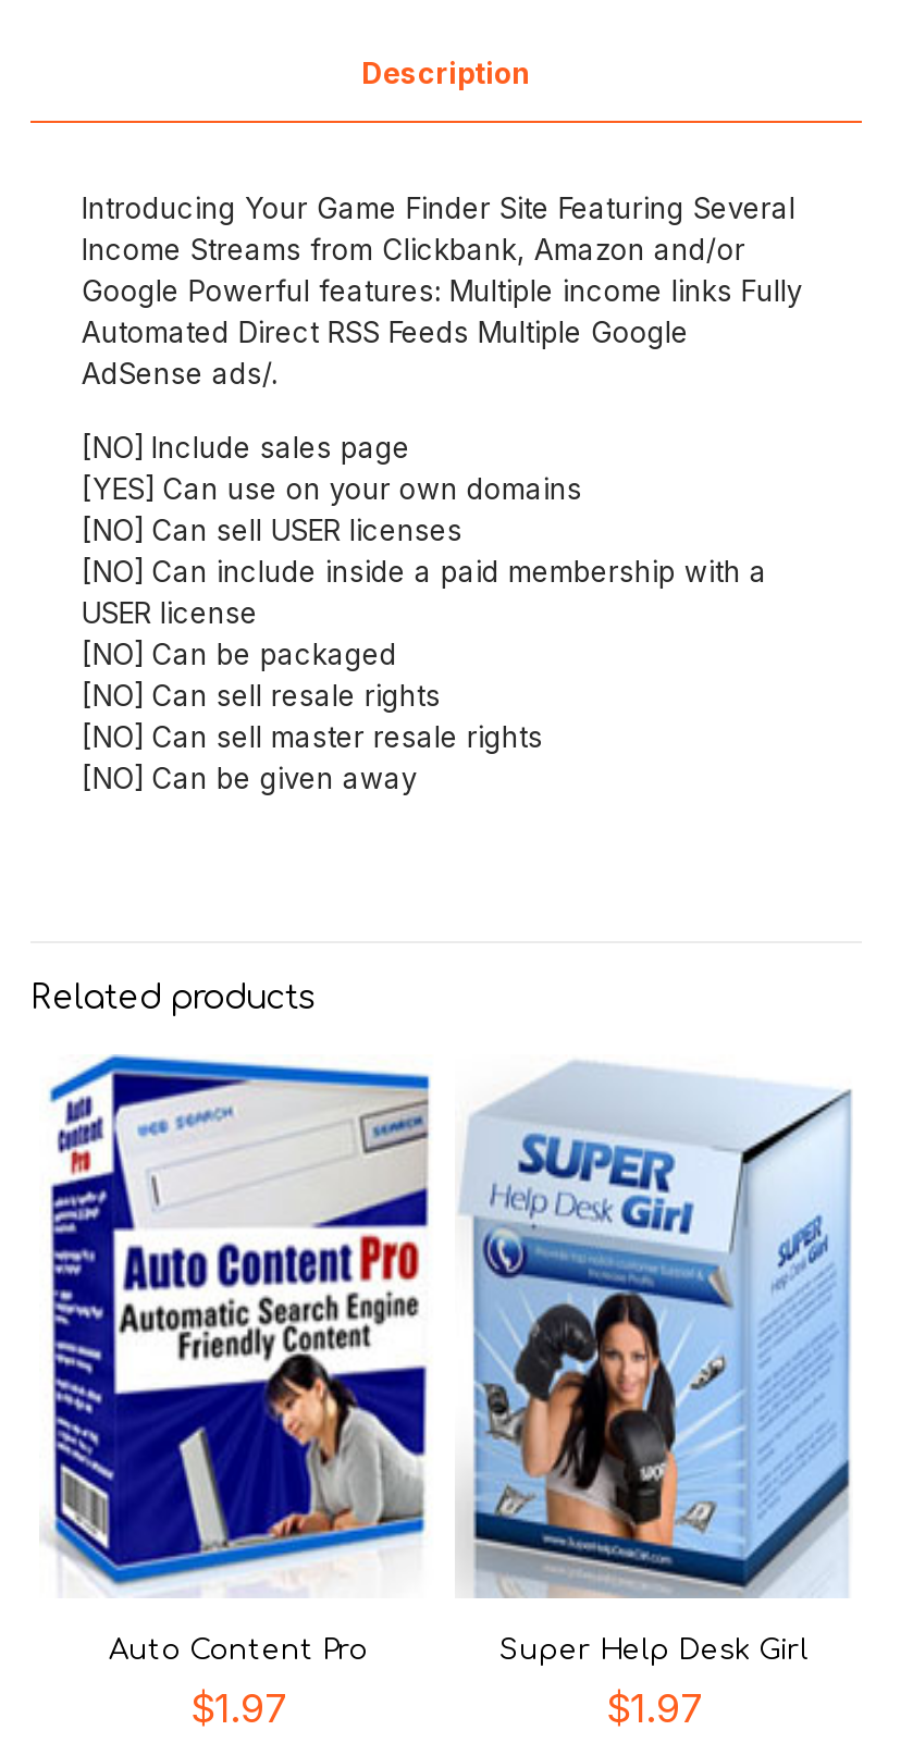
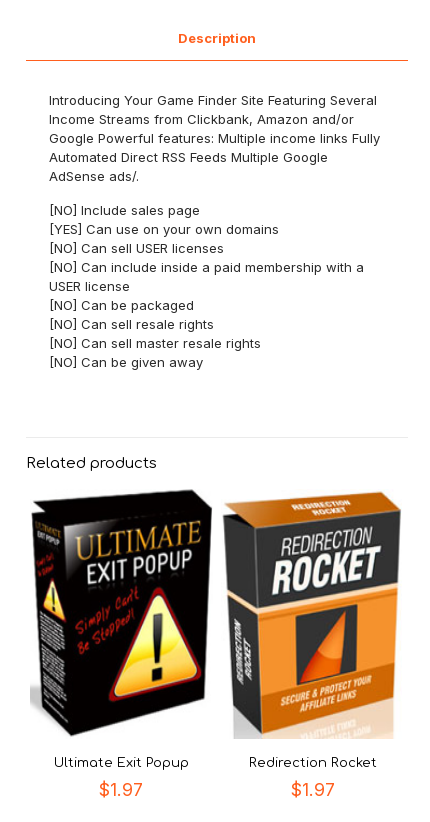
[41,1054,435,1666] [image] | Auto Content Pro -> [30,489,213,770] [image] | Ultimate Exit Popup
[457,1061,853,1666] [image] | Super Help Desk Girl -> [222,491,403,770] [image] | Redirection Rocket

